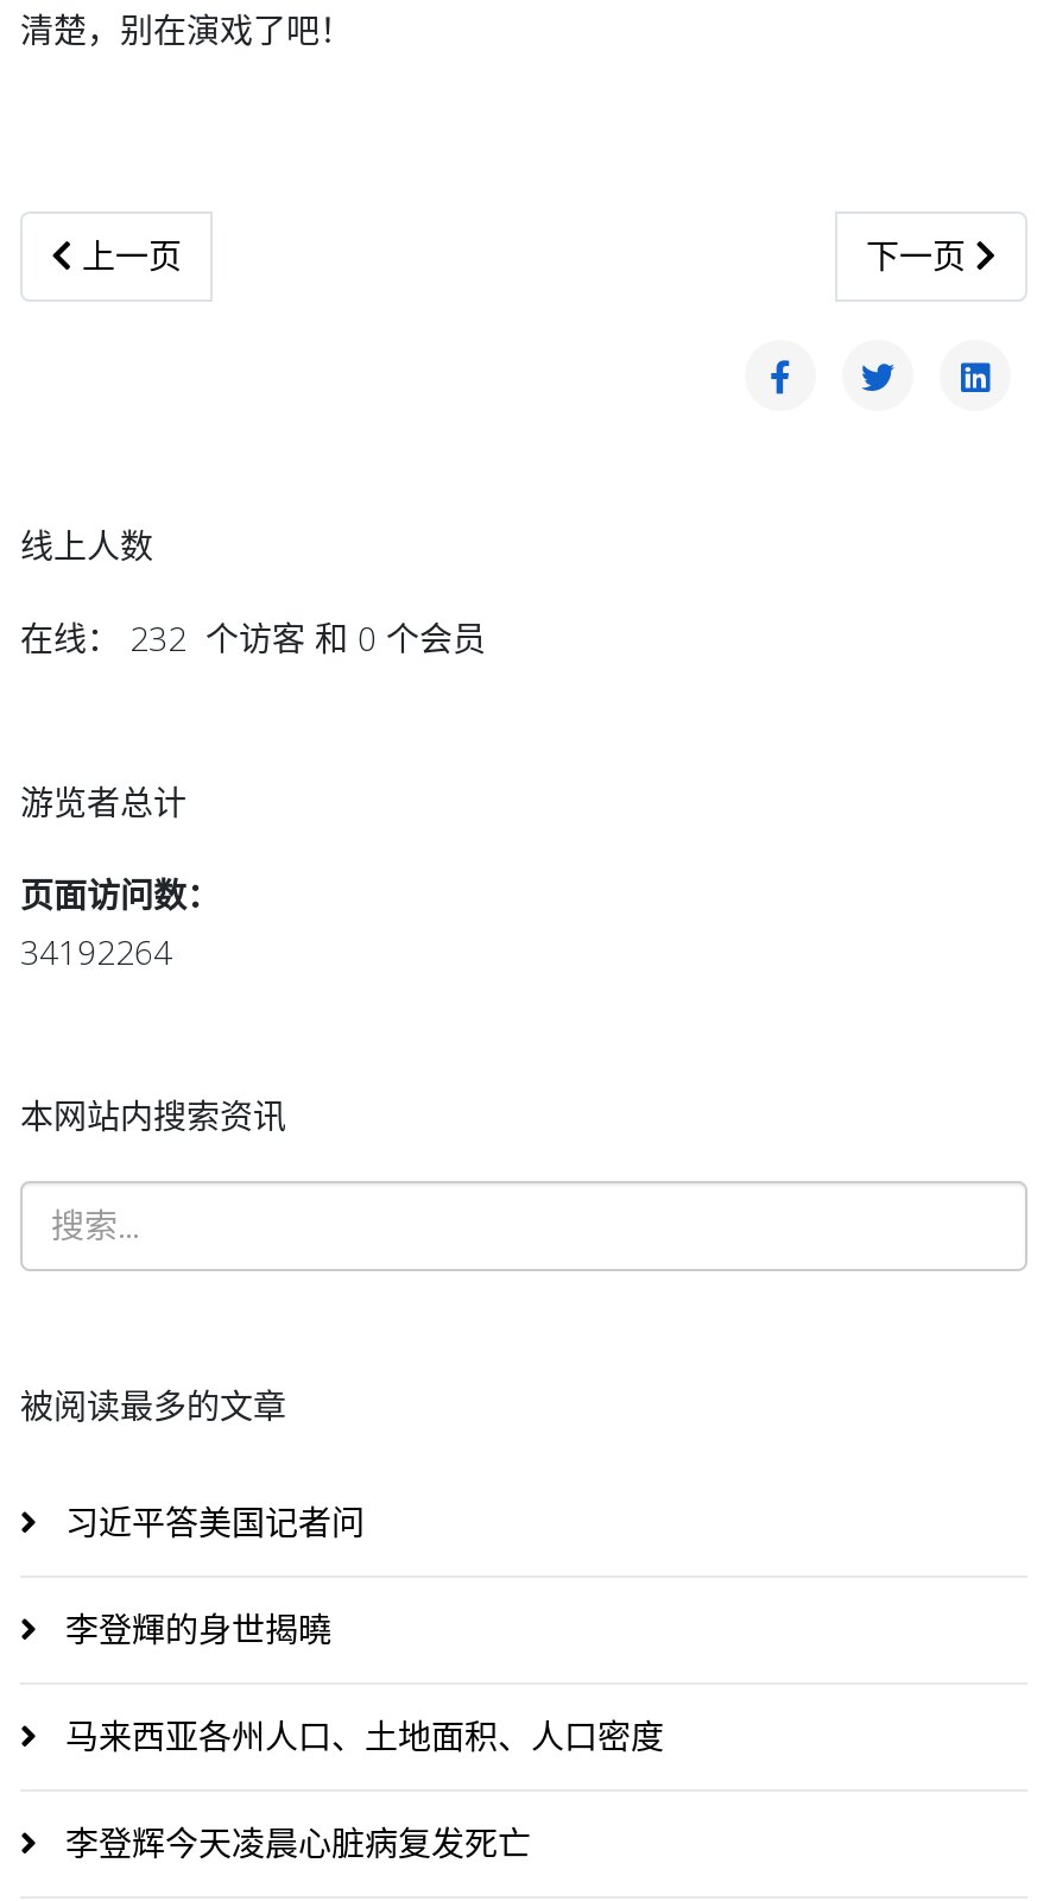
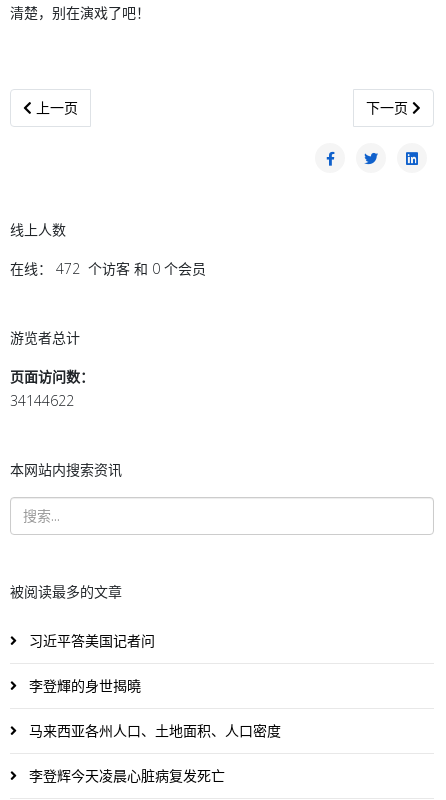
[20,615,486,660] 在线： 232 个访客 和 0 个会员 -> [10,259,206,278] 在线： 472 个访客 和 0 个会员
[20,928,172,974] 34192264 -> [10,391,74,410] 34144622

